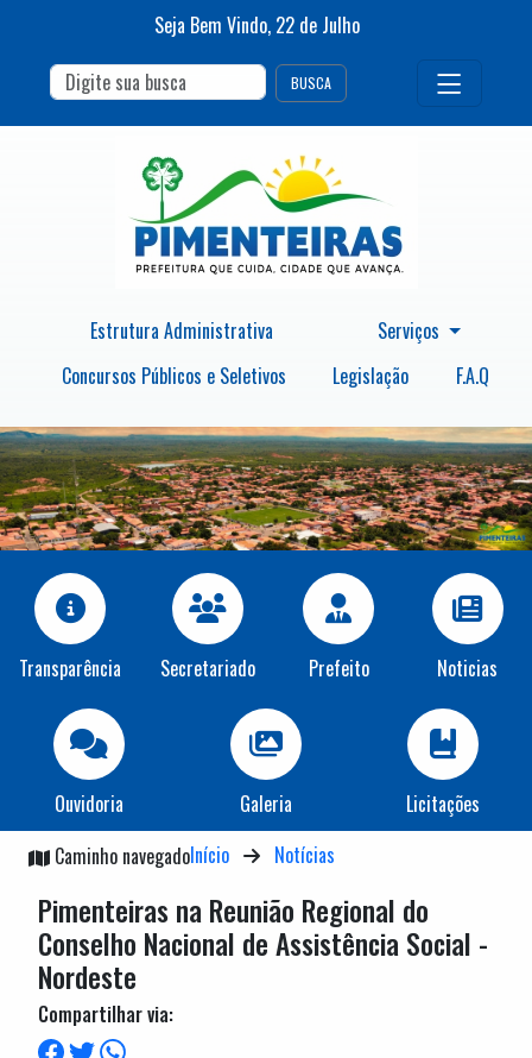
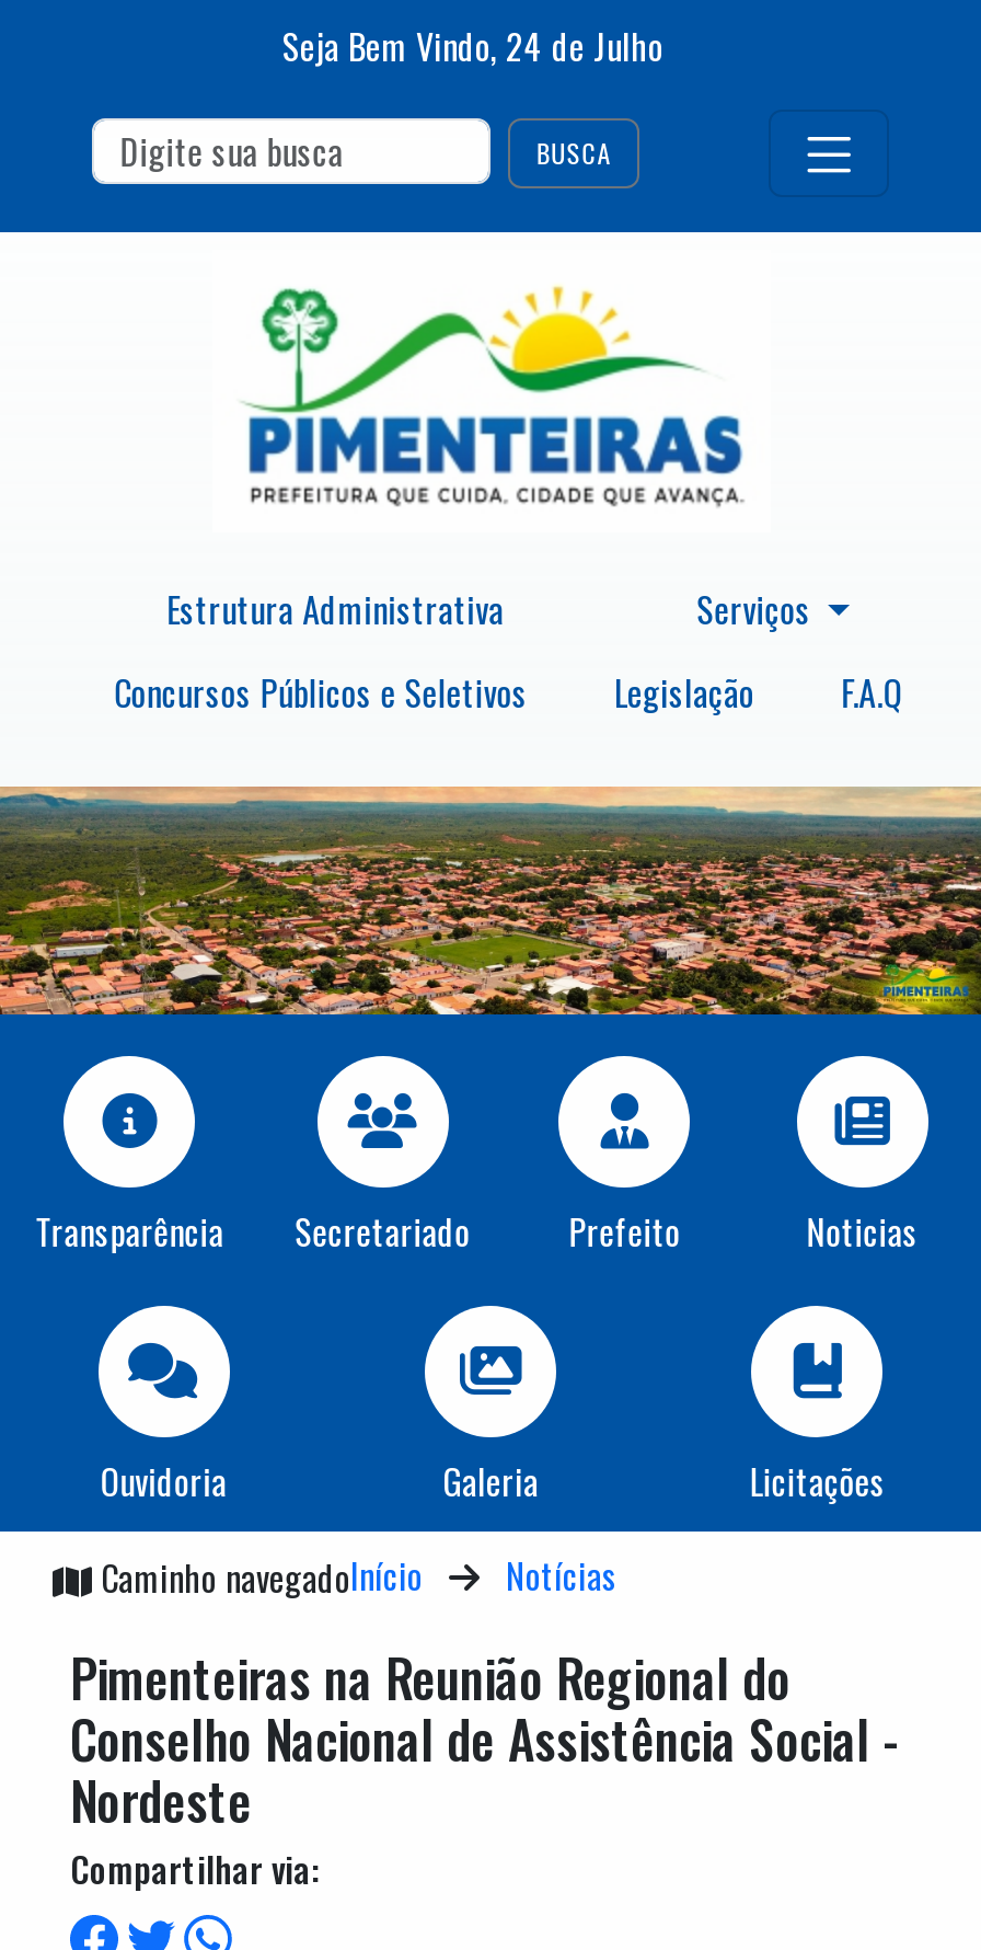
[154,11,359,39] Seja Bem Vindo, 22 de Julho -> [282,20,663,72] Seja Bem Vindo, 24 de Julho

